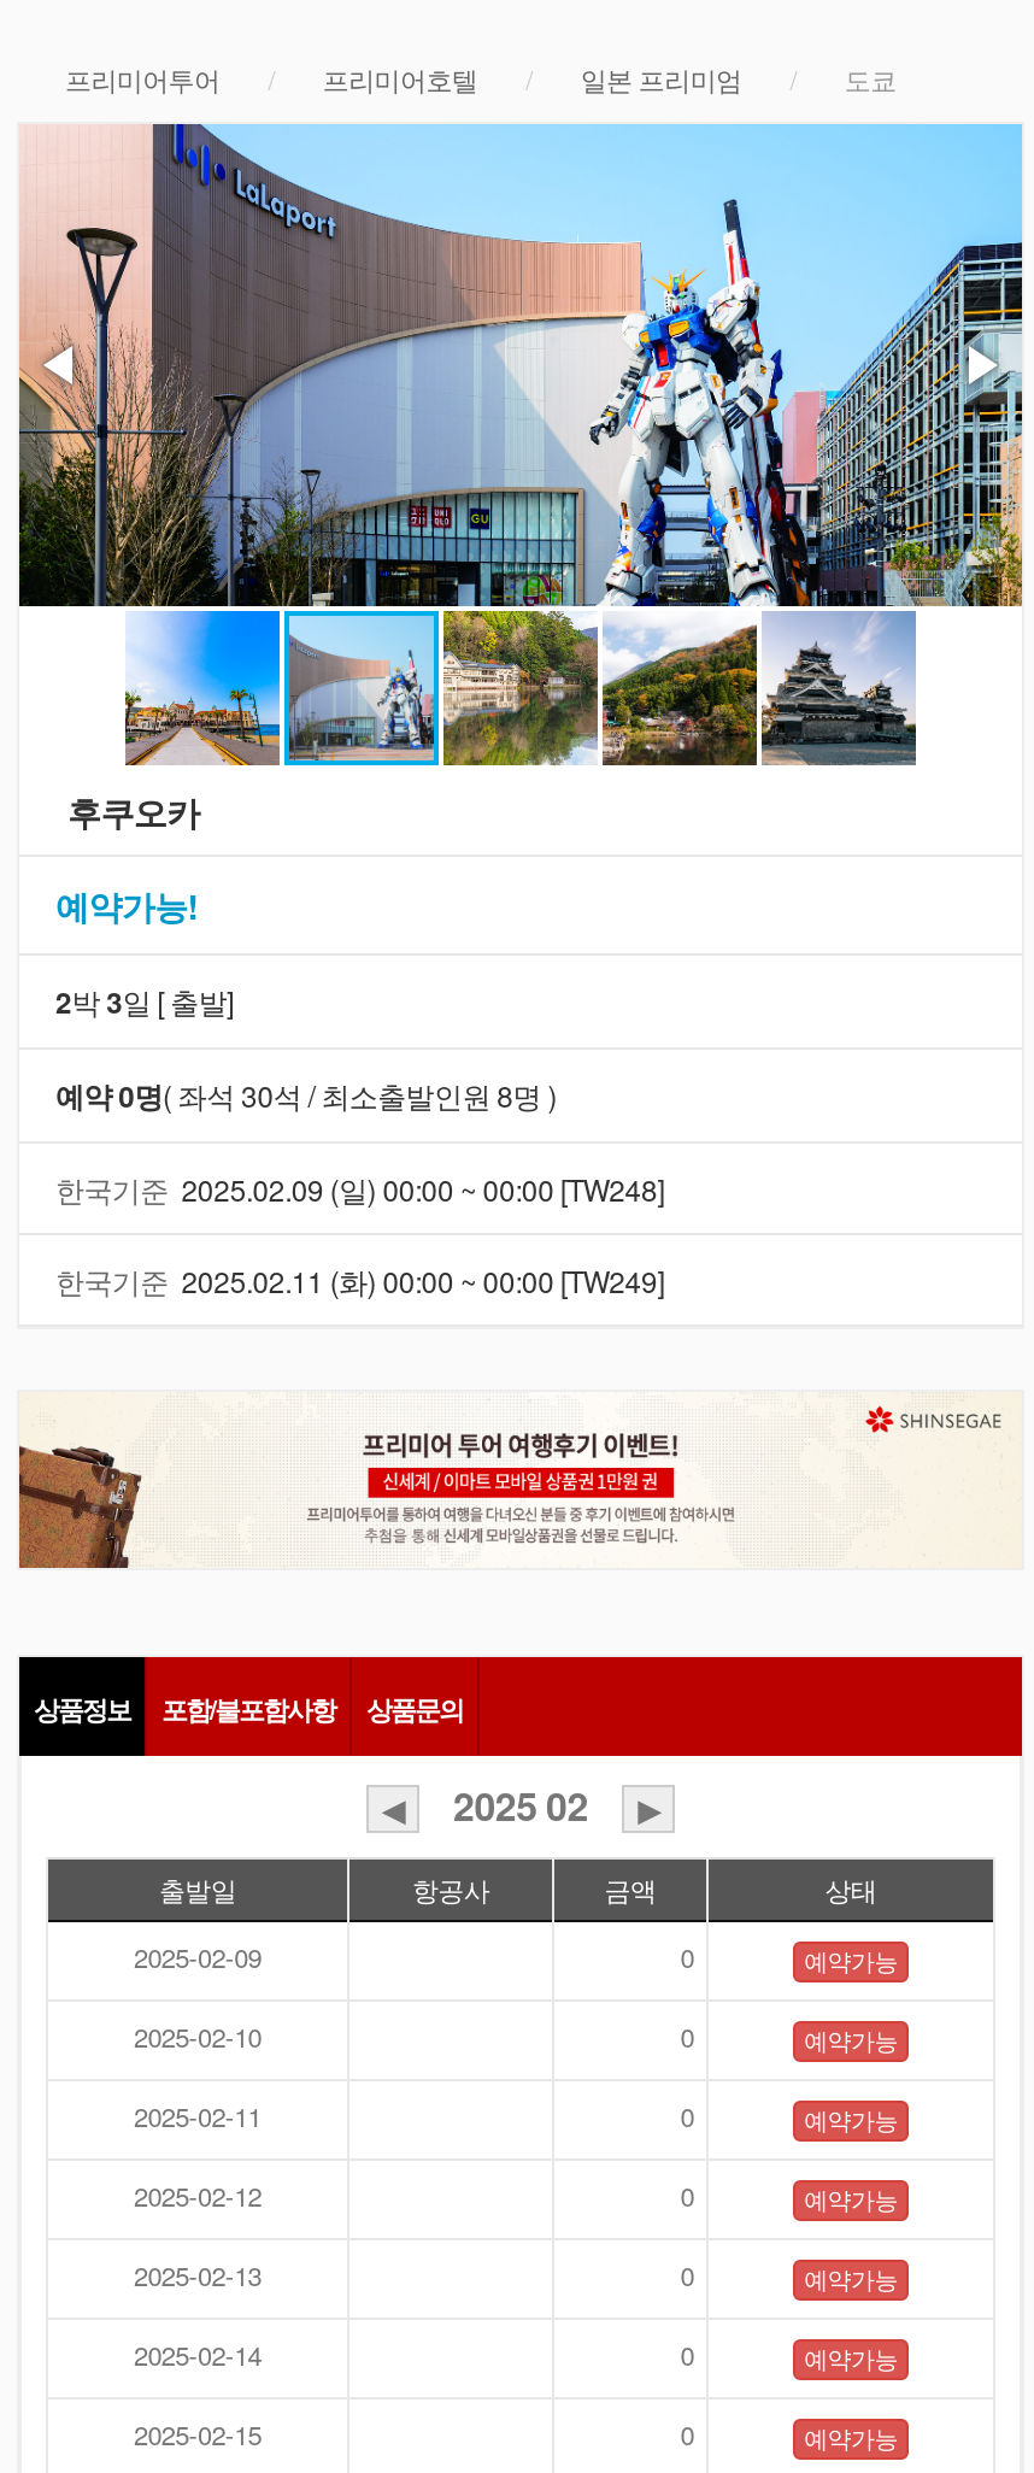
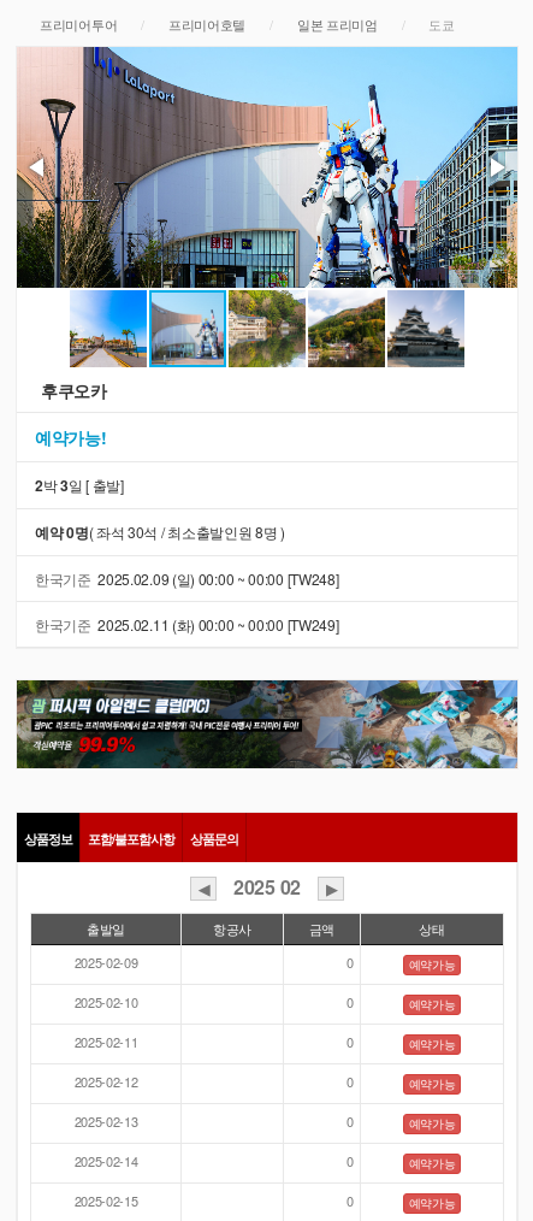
[17,1392,1022,1570] [image] -> [16,679,519,769] [image]

